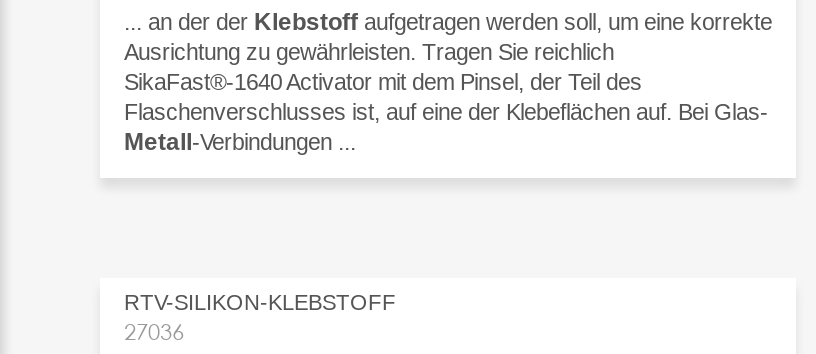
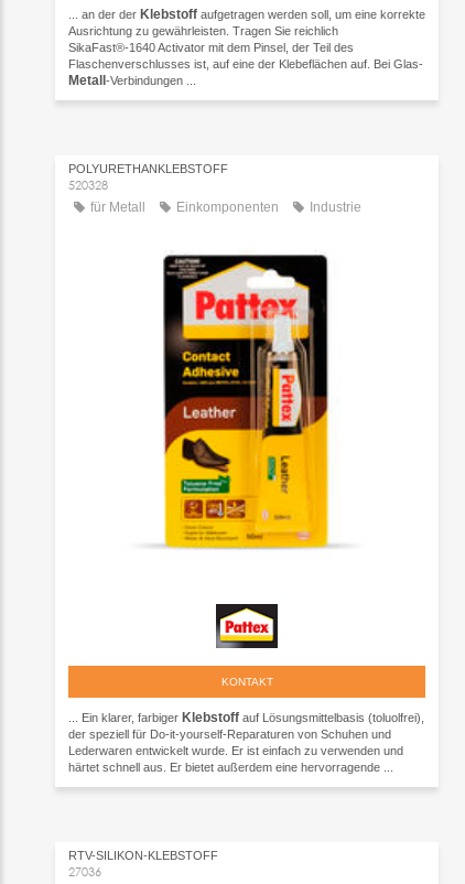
none -> [68,162,361,215] POLYURETHANKLEBSTOFF | 520328 | für Metall | Einkomponenten | Industrie
none -> [68,603,424,774] [image] | KONTAKT | ... Ein klarer, farbiger Klebstoff auf Lösungsmittelbasis (toluolfrei), | der speziell für Do-it-yourself-Reparaturen von Schuhen und | Lederwaren entwickelt wurde. Er ist einfach zu verwenden und | härtet schnell aus. Er bietet außerdem eine hervorragende ...
none -> [159,254,338,550] [image]

